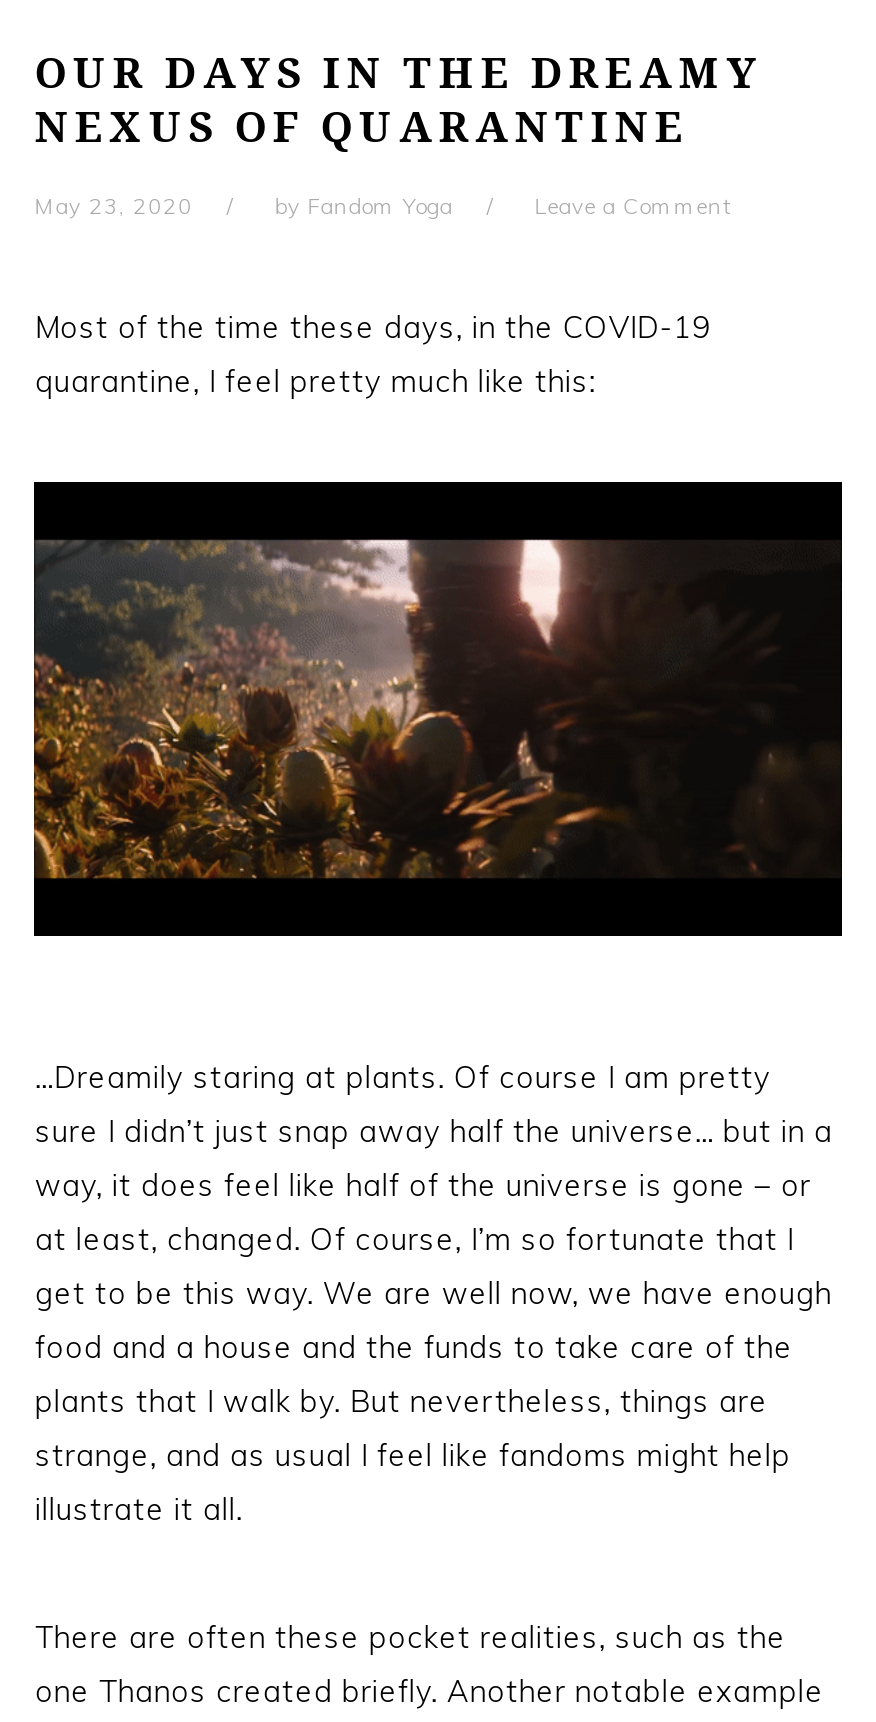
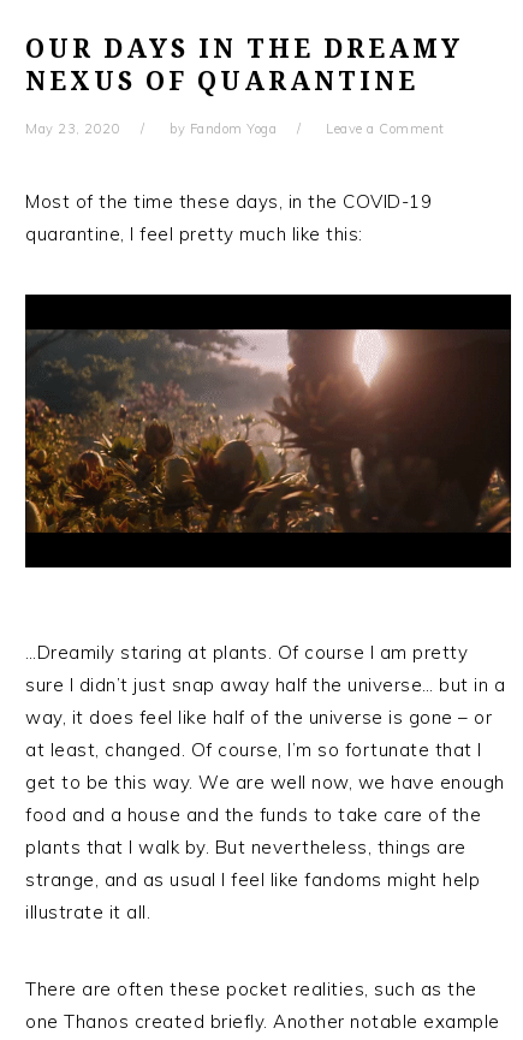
[32,540,842,878] [image] -> [25,328,511,533] [image]

